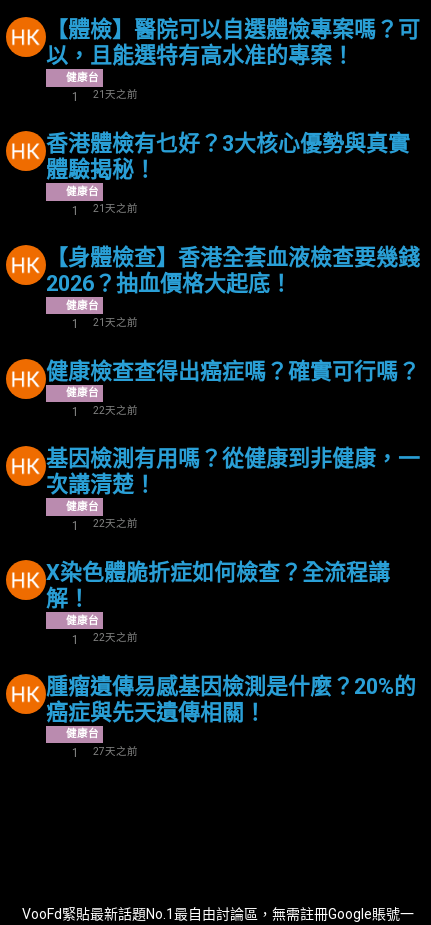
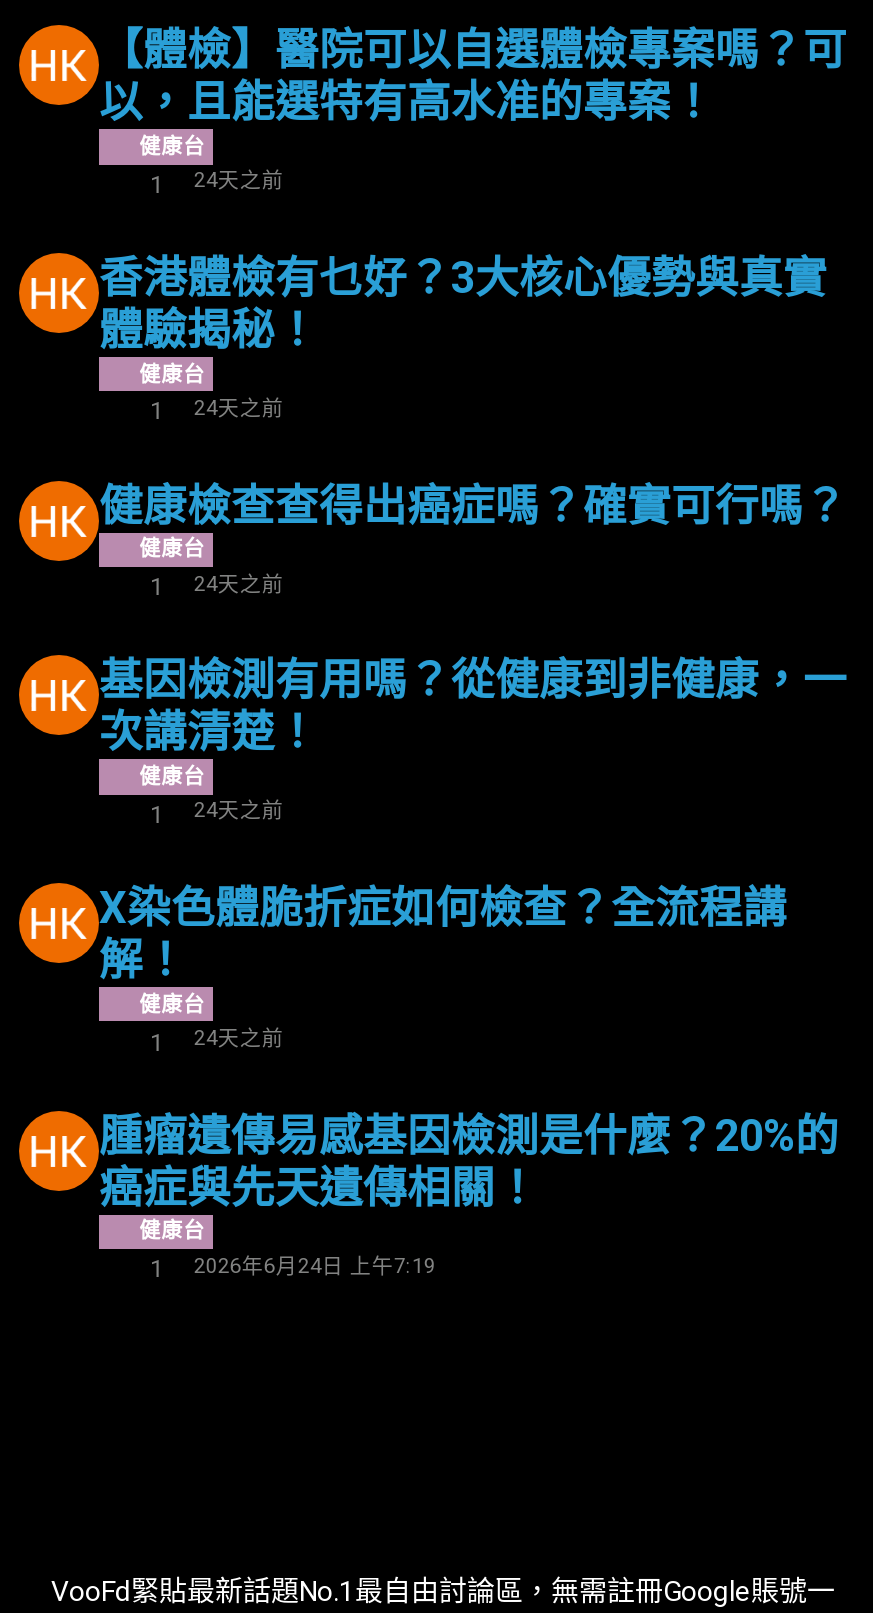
[72,88,138,104] 1 21天之前 -> [151,167,284,198] 1 24天之前
[46,202,420,331] 21天之前 | 【身體檢查】香港全套血液檢查要幾錢 | 2026？抽血價格大起底！ | 健康台 | 1 | 21天之前 -> [194,394,284,420] 24天之前
[72,404,138,419] 1 22天之前 -> [151,570,284,601] 1 24天之前
[72,517,138,533] 1 22天之前 -> [151,797,284,828] 1 24天之前
[72,631,138,647] 1 22天之前 -> [151,1025,284,1056] 1 24天之前
[72,745,138,760] 1 27天之前 -> [151,1252,436,1283] 1 2026年6月24日 上午7:19

